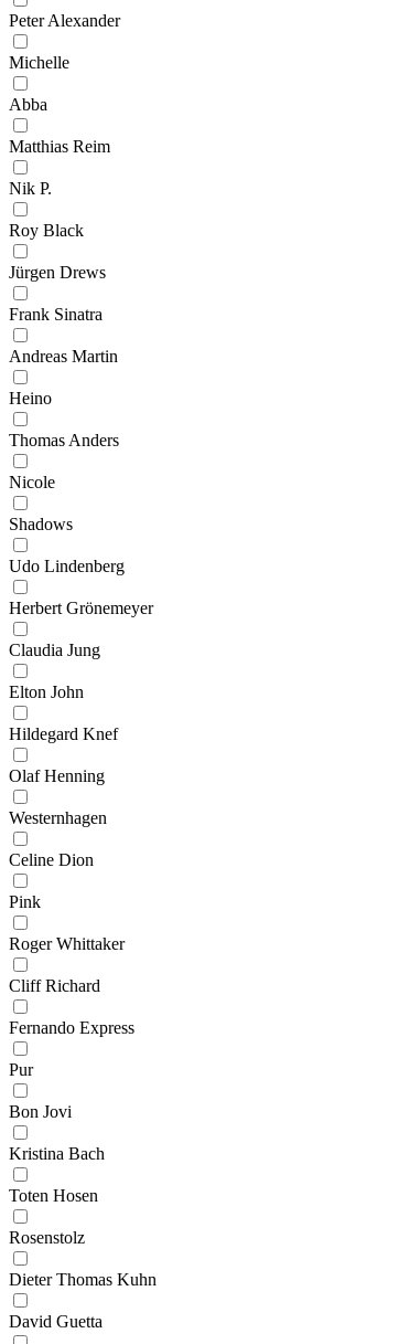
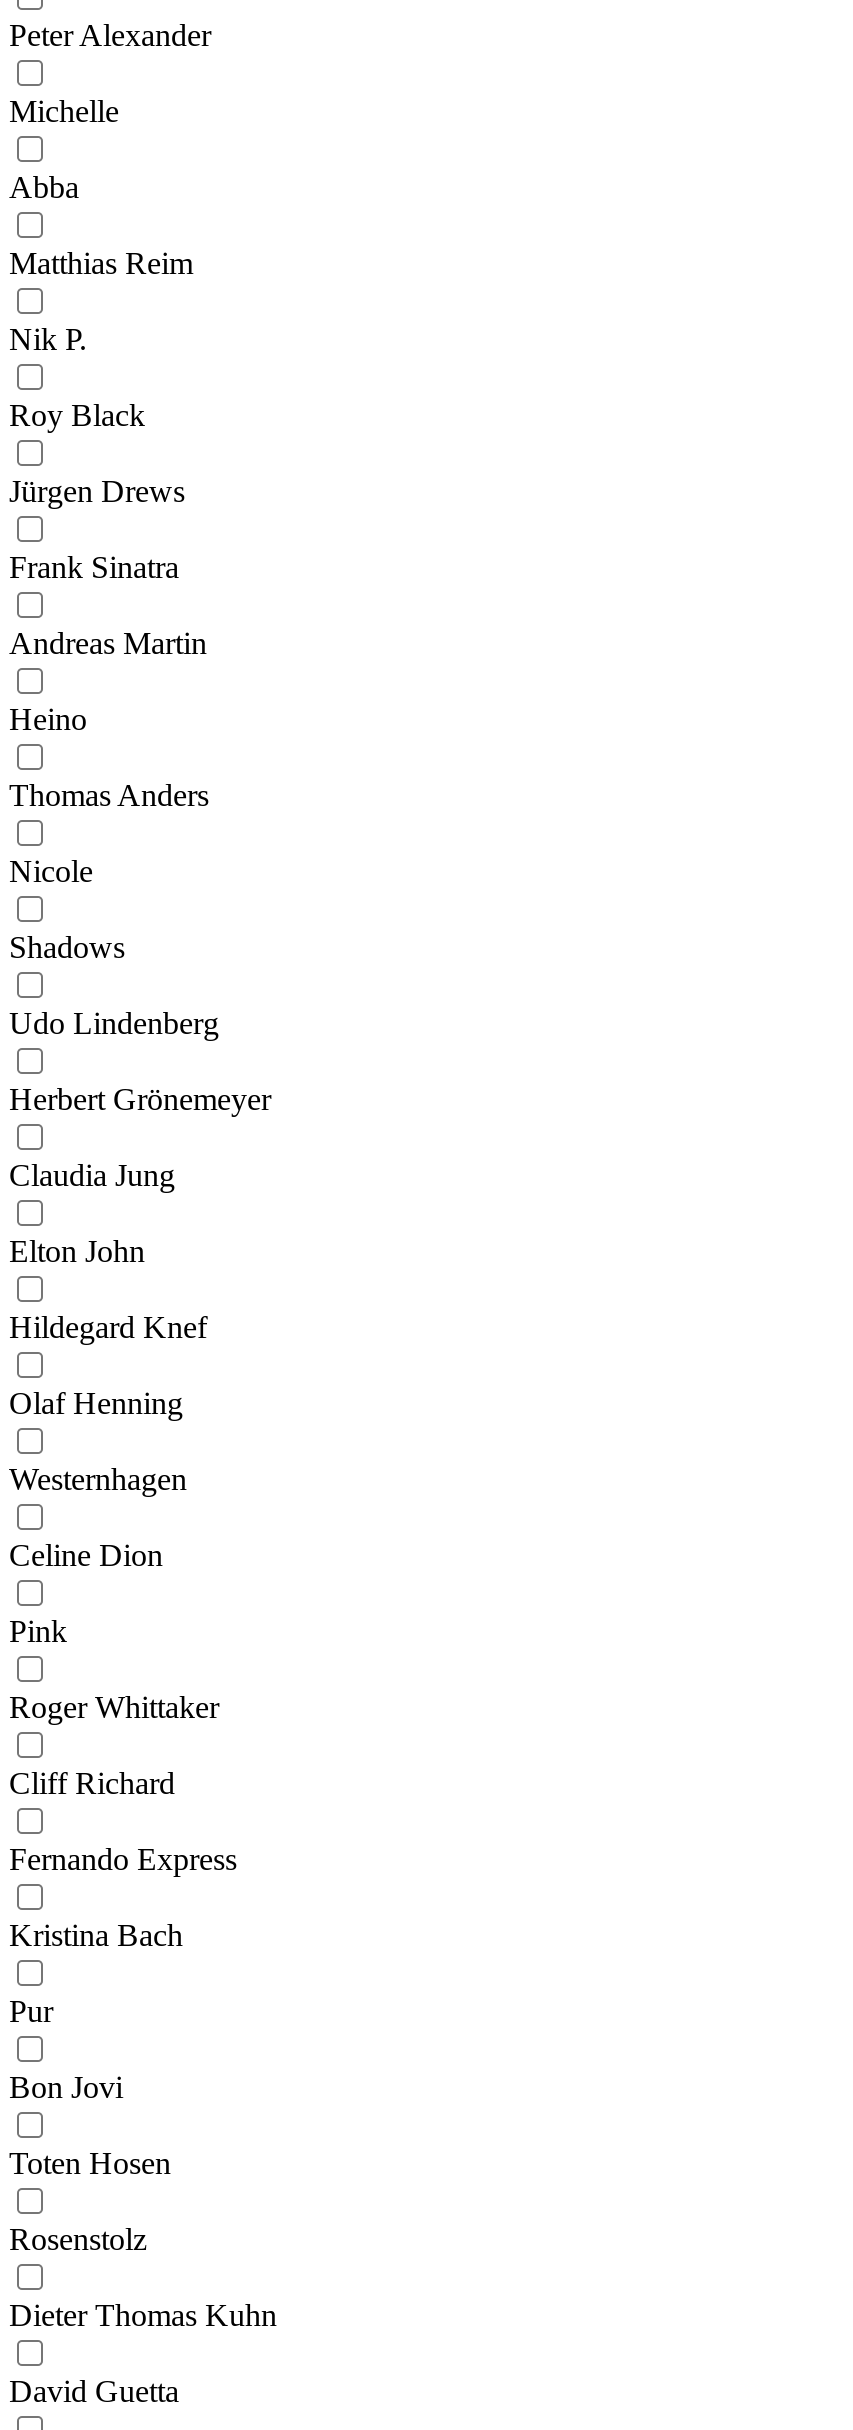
moved [9,1060,72,1121] -> [9,1993,123,2103]: Pur | Bon Jovi
moved [9,1144,105,1163] -> [9,1917,183,1951]: Kristina Bach

